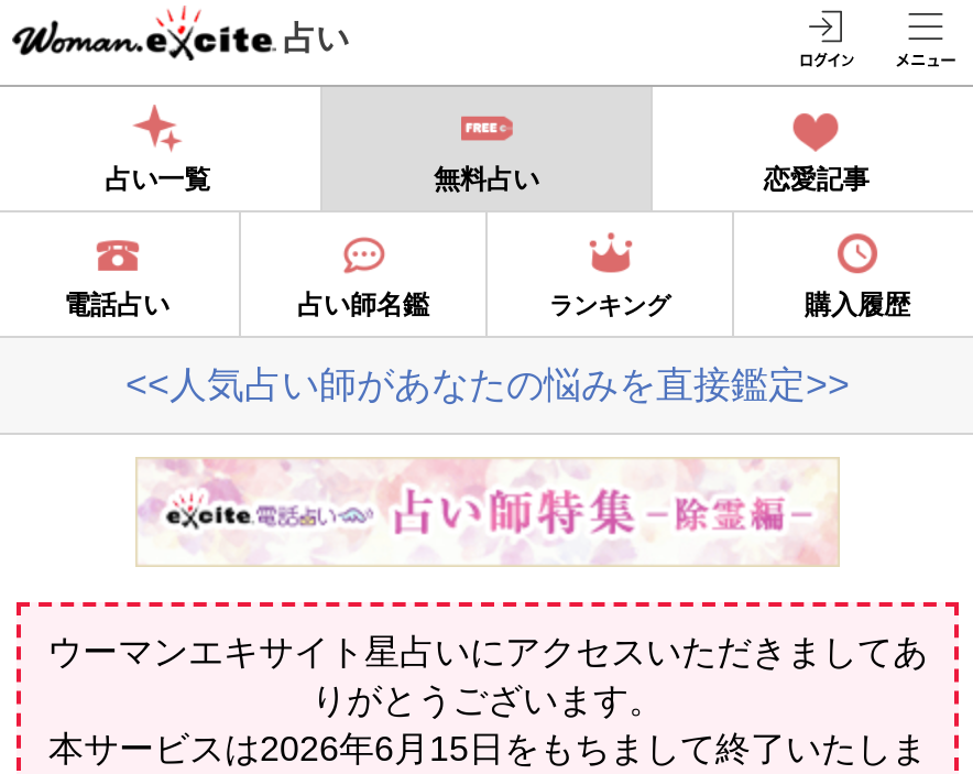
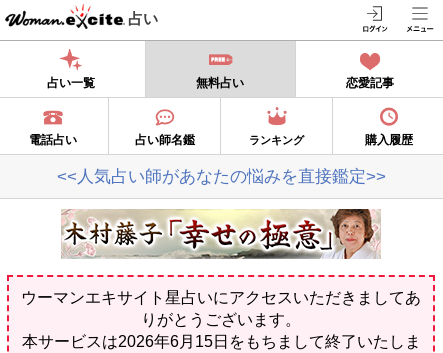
[138,457,838,567] [image] -> [61,208,381,260] [image]

